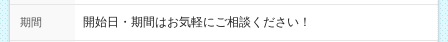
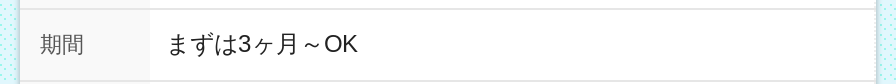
[83,15,311,29] 開始日・期間はお気軽にご相談ください！ -> [166,30,358,58] まずは3ヶ月～OK

